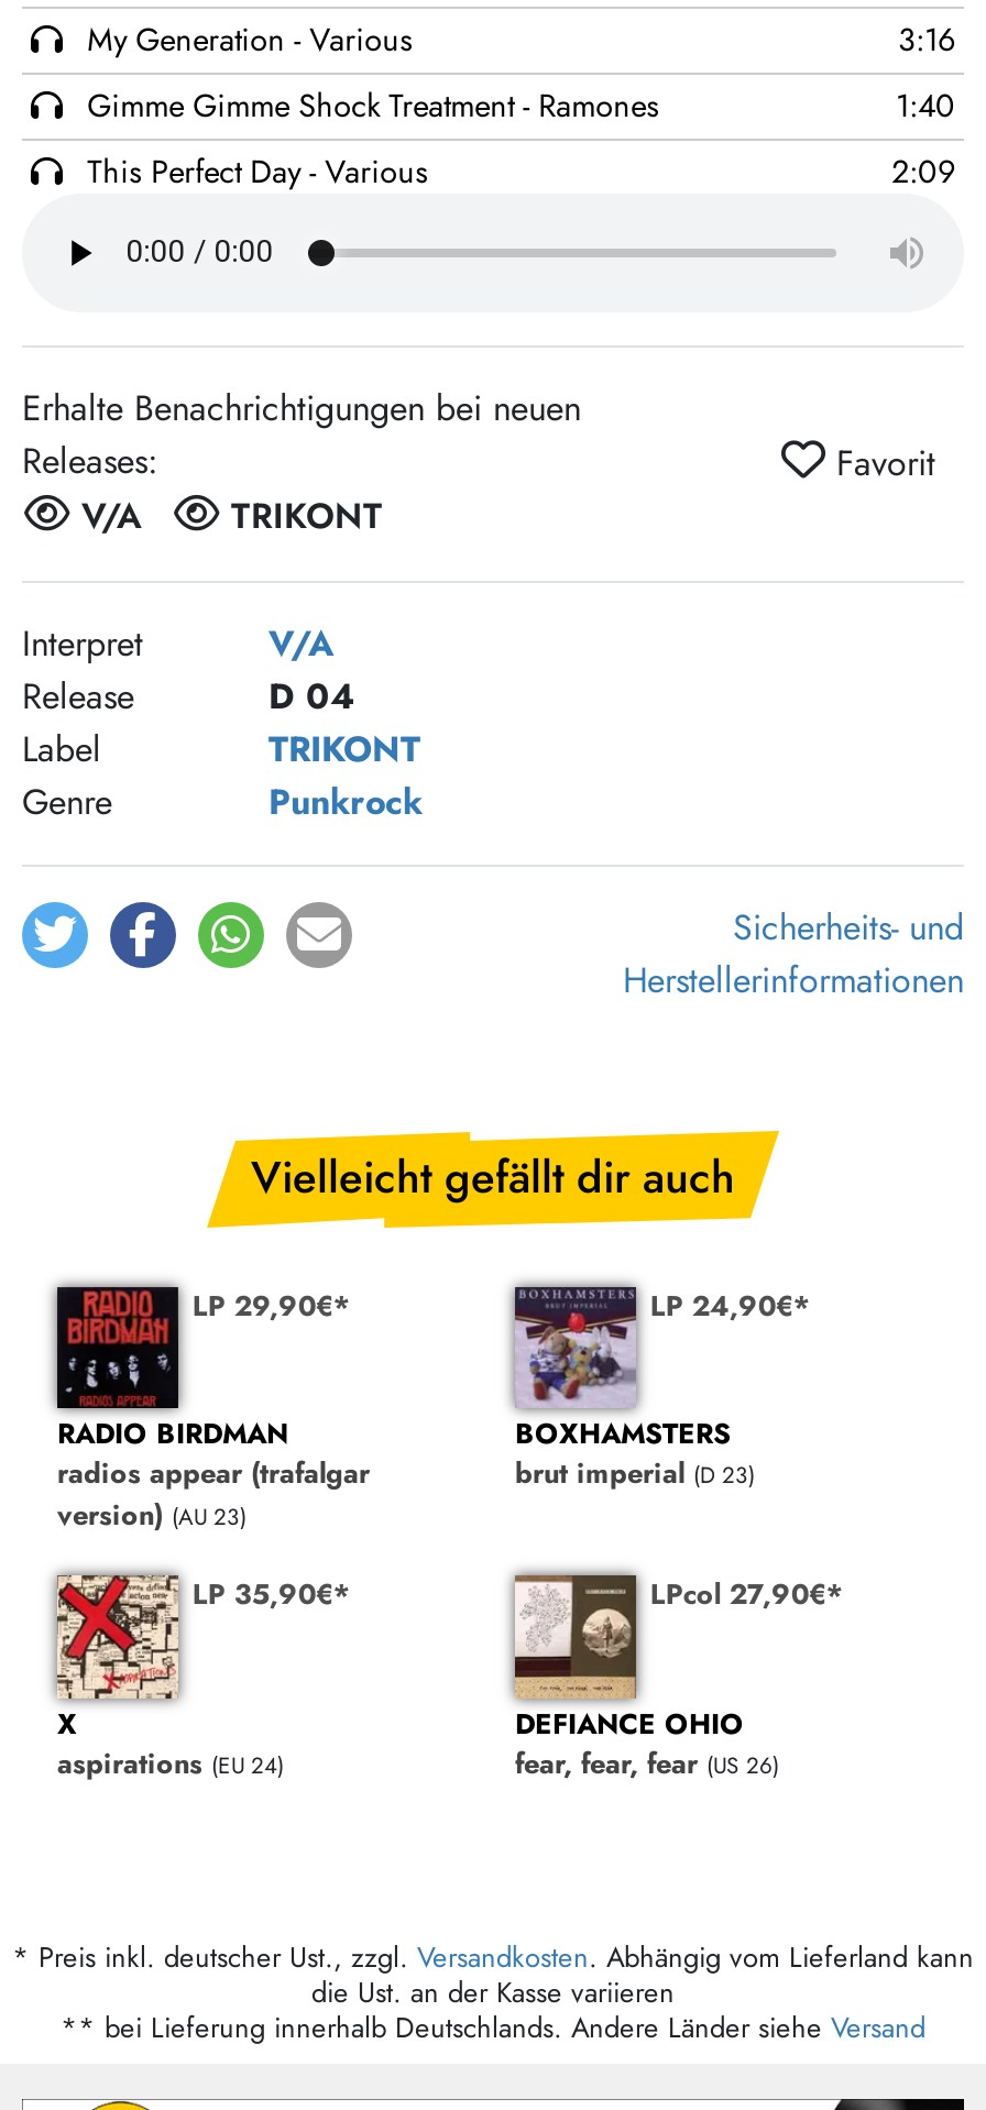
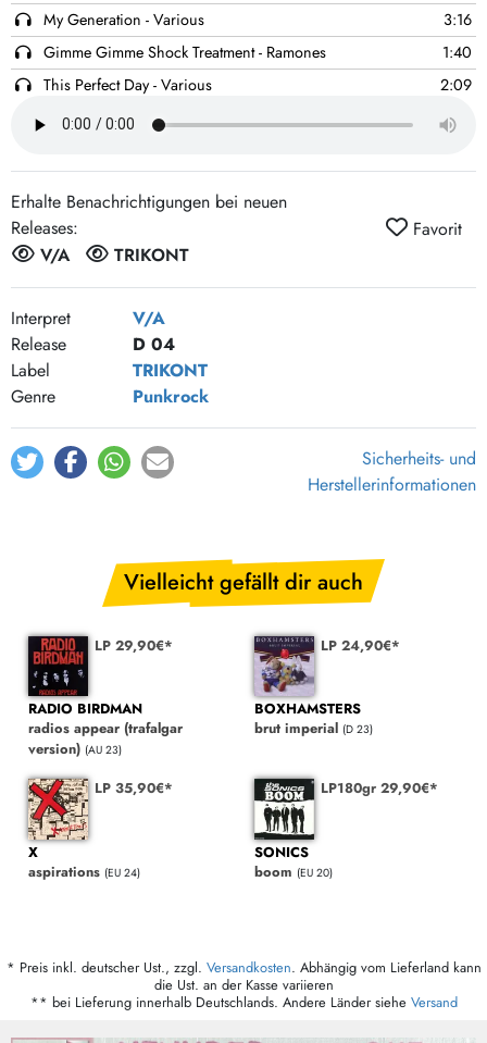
[513,1573,844,1685] [image] | LPcol 27,90€* -> [253,778,438,833] [image] | LP180gr 29,90€*
[515,1702,779,1784] DEFIANCE OHIO | fear, fear, fear (US 26) -> [254,841,333,882] SONICS | boom (EU 20)

